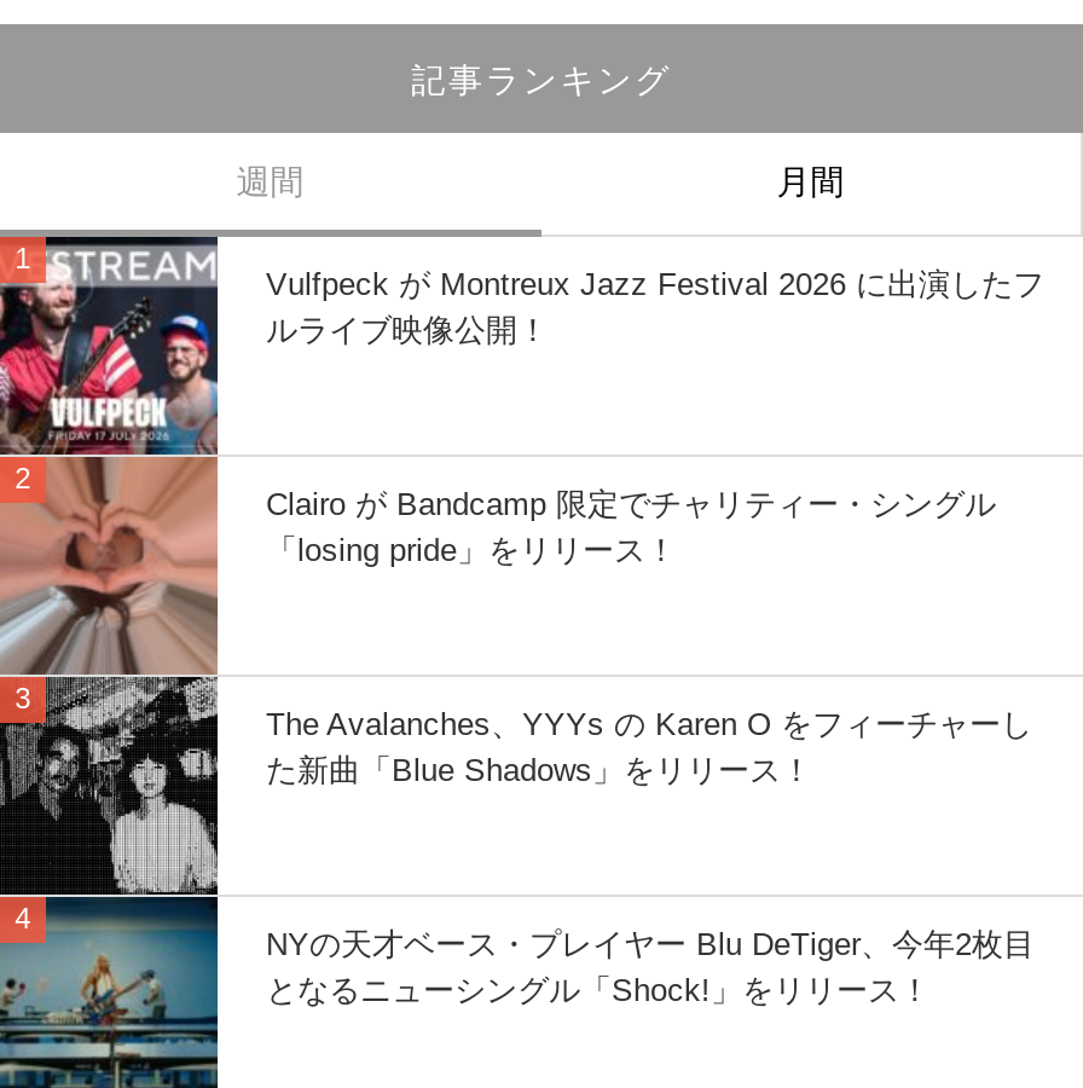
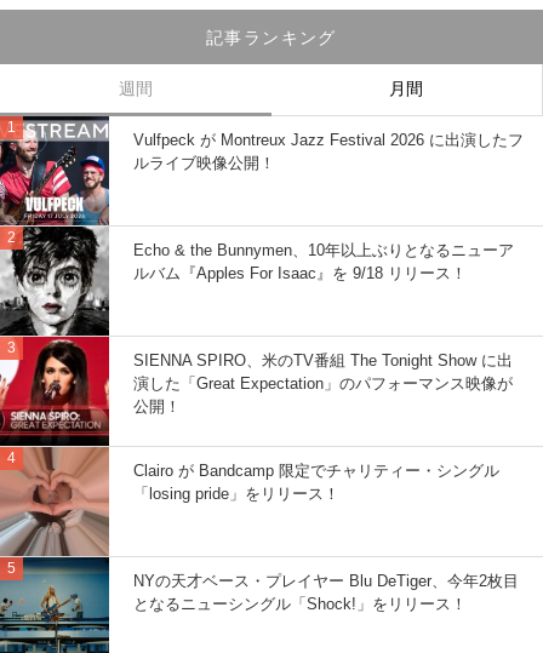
none -> [133,241,514,282] Echo & the Bunnymen、10年以上ぶりとなるニューア | ルバム『Apples For Isaac』を 9/18 リリース！
none -> [133,351,513,416] SIENNA SPIRO、米のTV番組 The Tonight Show に出 | 演した「Great Expectation」のパフォーマンス映像が | 公開！
moved [266,486,996,568] -> [133,462,499,503]: Clairo が Bandcamp 限定でチャリティー・シングル | 「losing pride」をリリース！
[7,677,220,897] [image] -> [4,225,110,447] [image]
[266,706,1032,788] The Avalanches、YYYs の Karen O をフィーチャーし | た新曲「Blue Shadows」をリリース！ -> none

